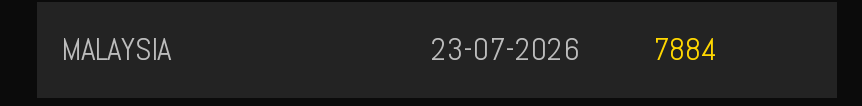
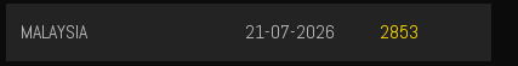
[431,30,579,70] 23-07-2026 -> [245,20,335,44] 21-07-2026
[653,31,717,71] 7884 -> [380,21,419,45] 2853

